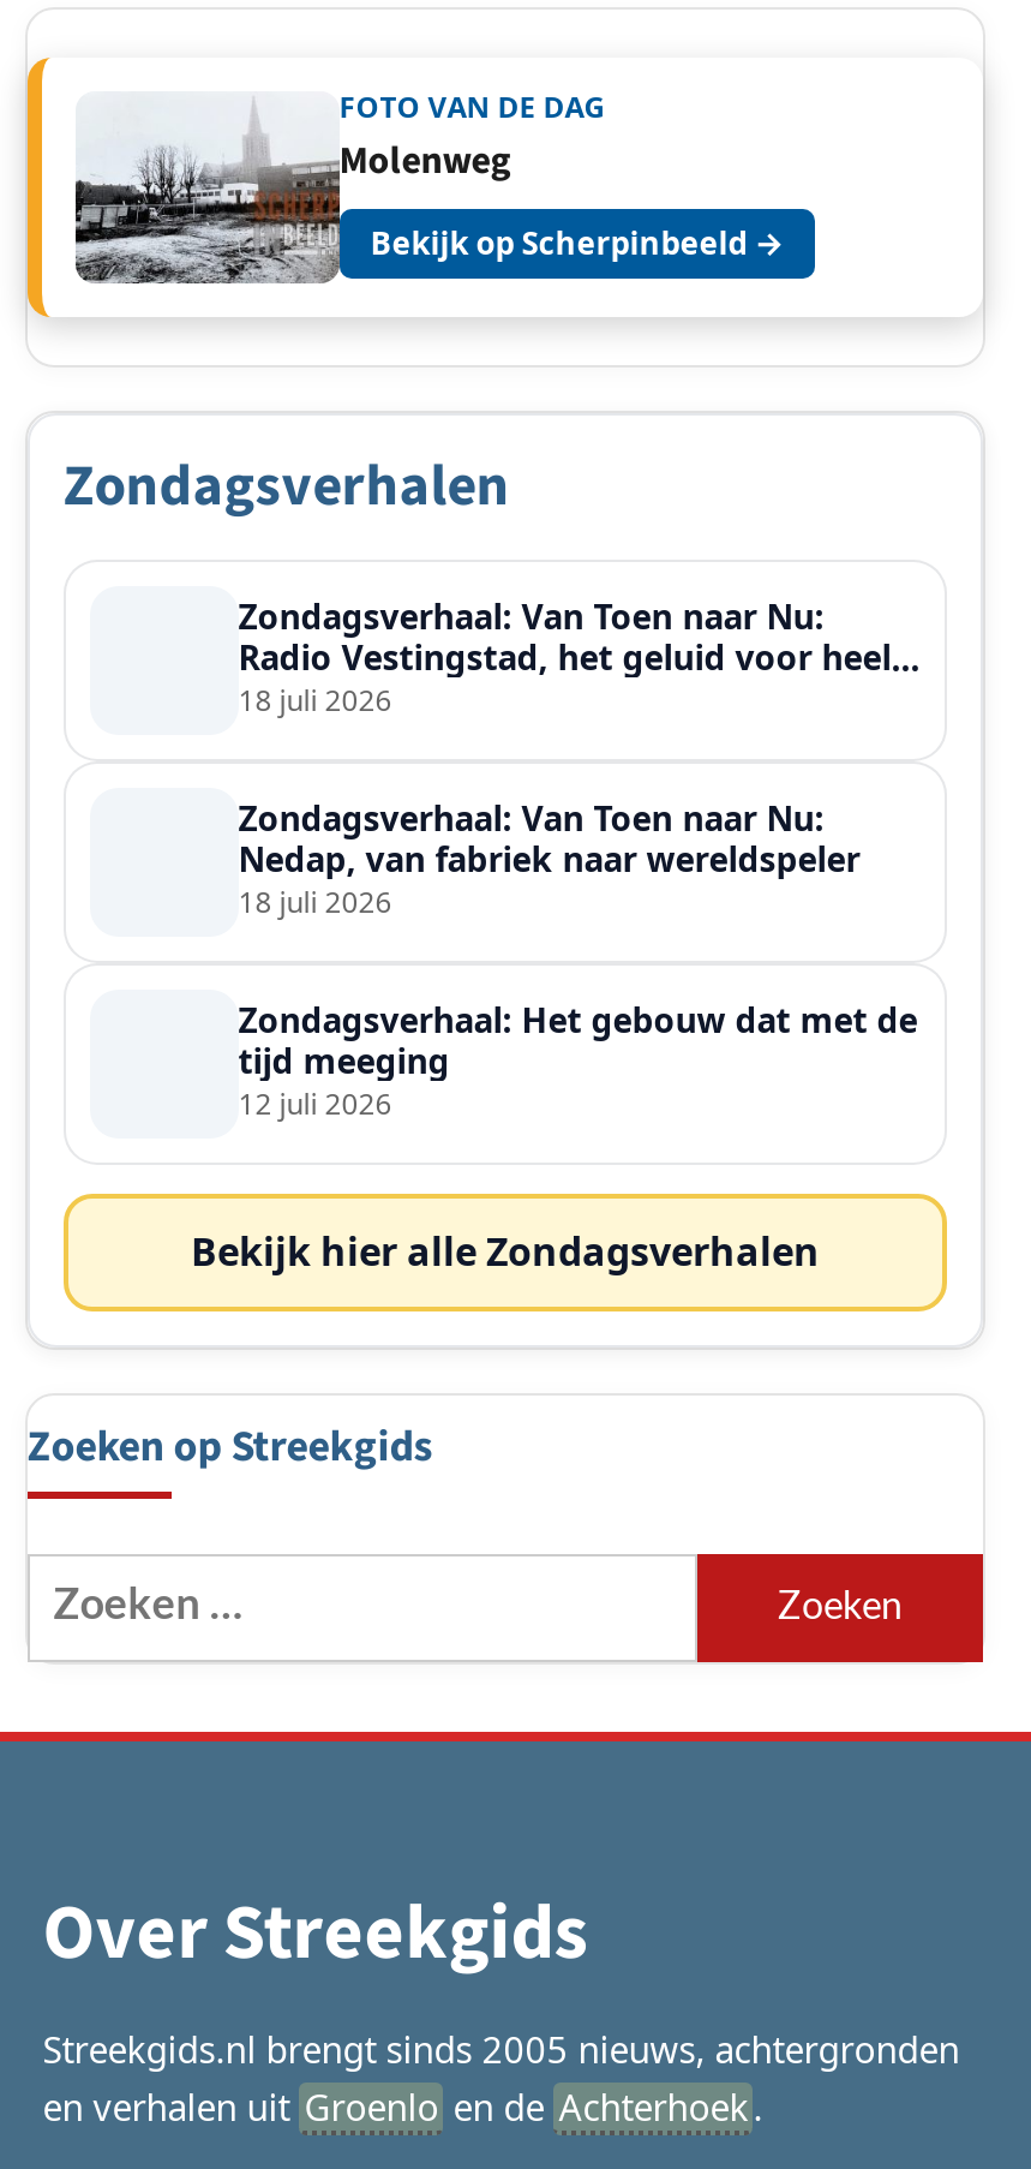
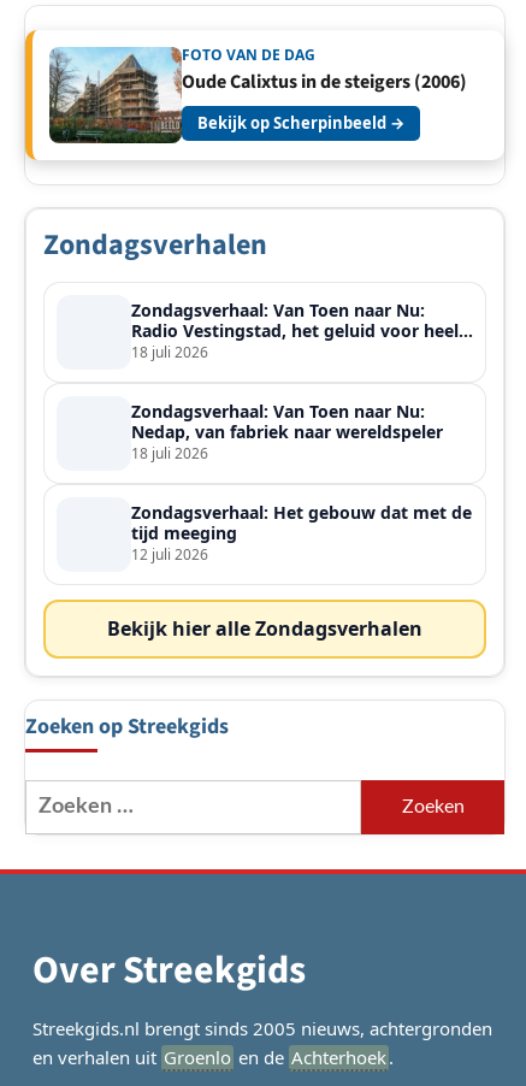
[76,94,512,286] [image] | Molenweg -> [48,47,467,144] [image] | Oude Calixtus in de steigers (2006)

